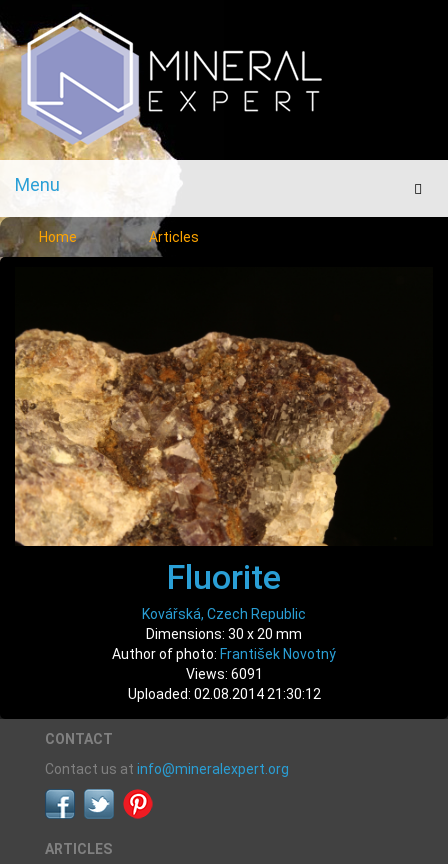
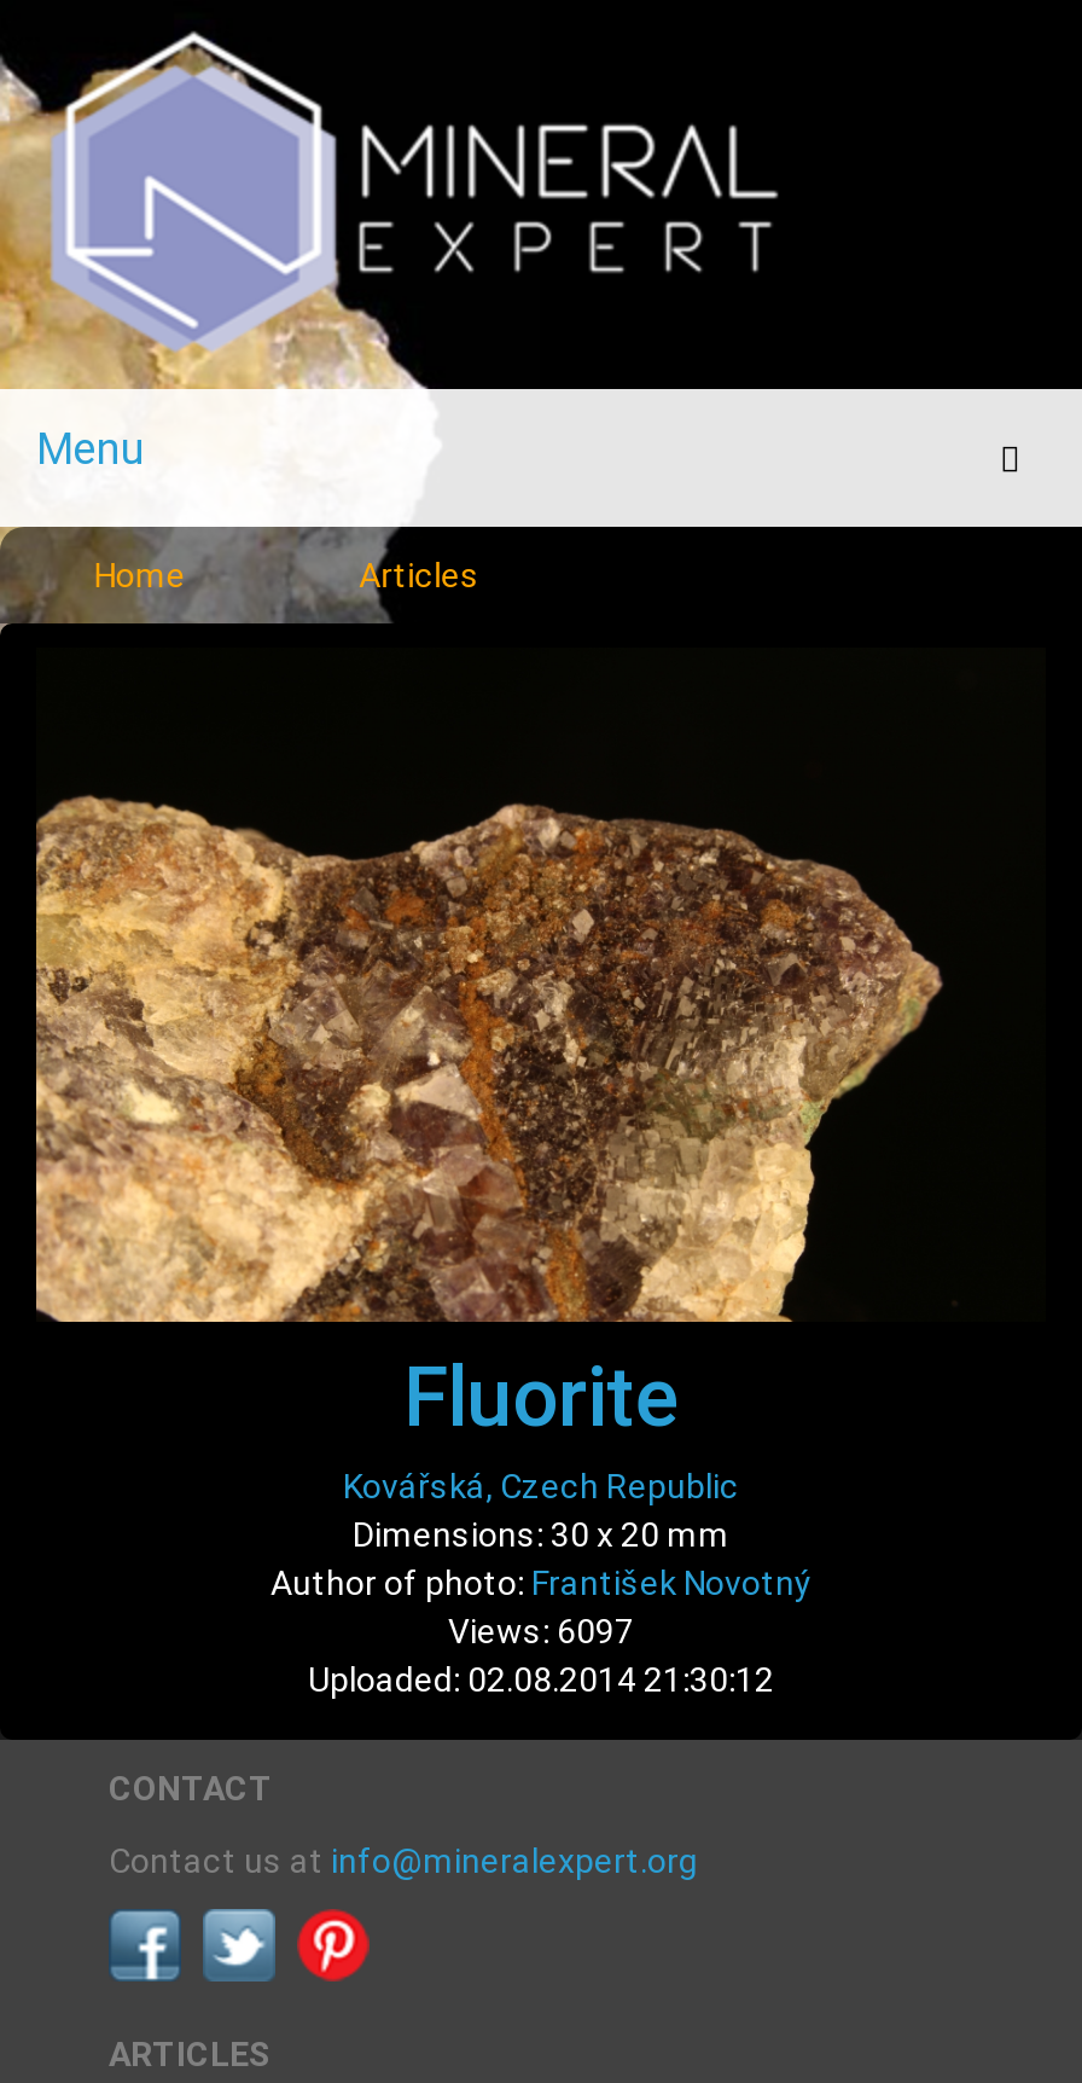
[185,666,262,682] Views: 6091 -> [448,1611,634,1650] Views: 6097

